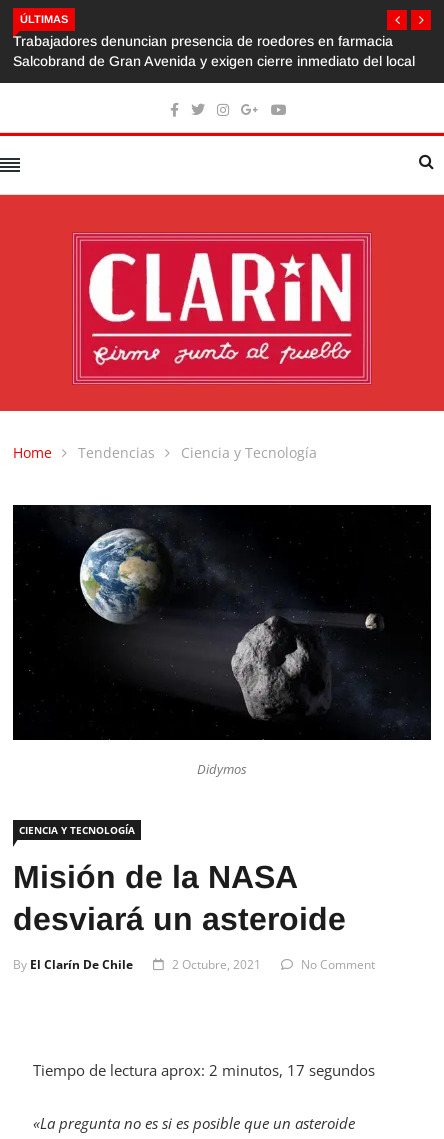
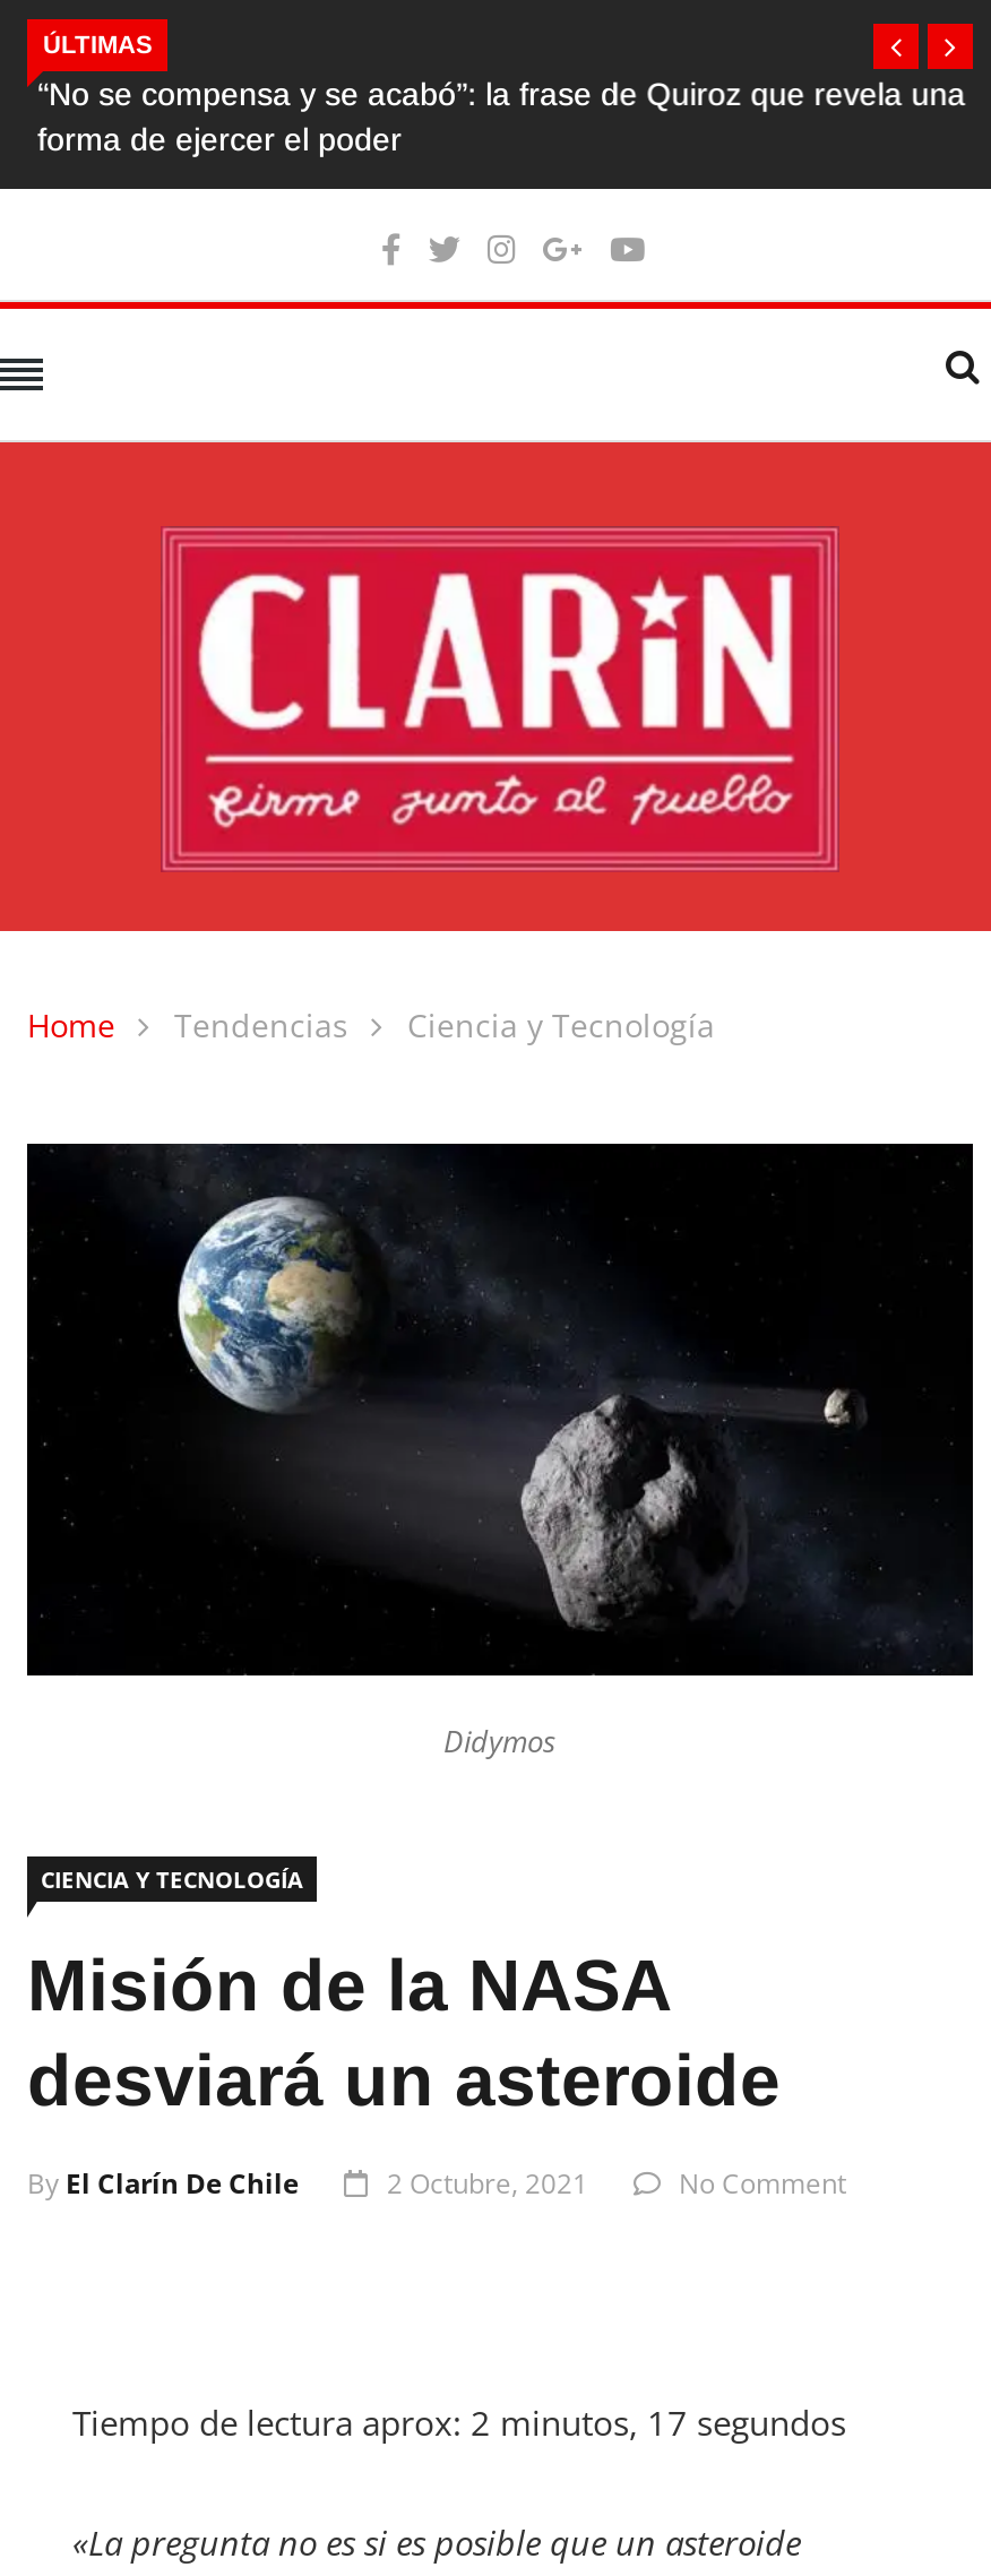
[13,33,415,69] Trabajadores denuncian presencia de roedores en farmacia | Salcobrand de Gran Avenida y exigen cierre inmediato del local -> [27,76,955,157] “No se compensa y se acabó”: la frase de Quiroz que revela una | forma de ejercer el poder

